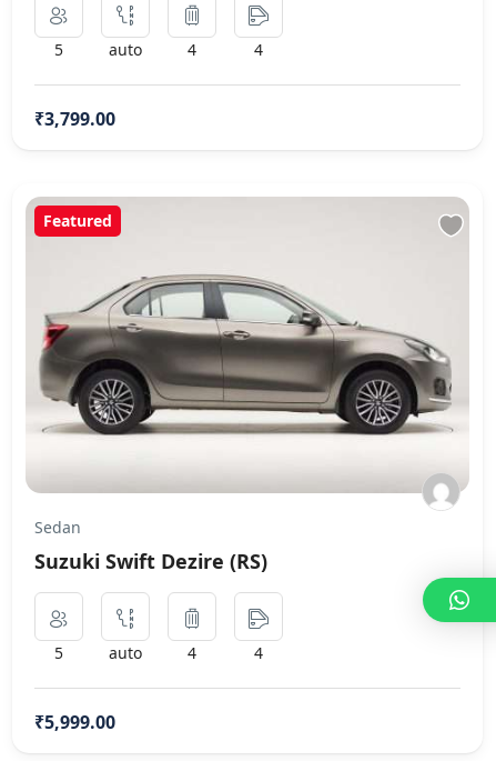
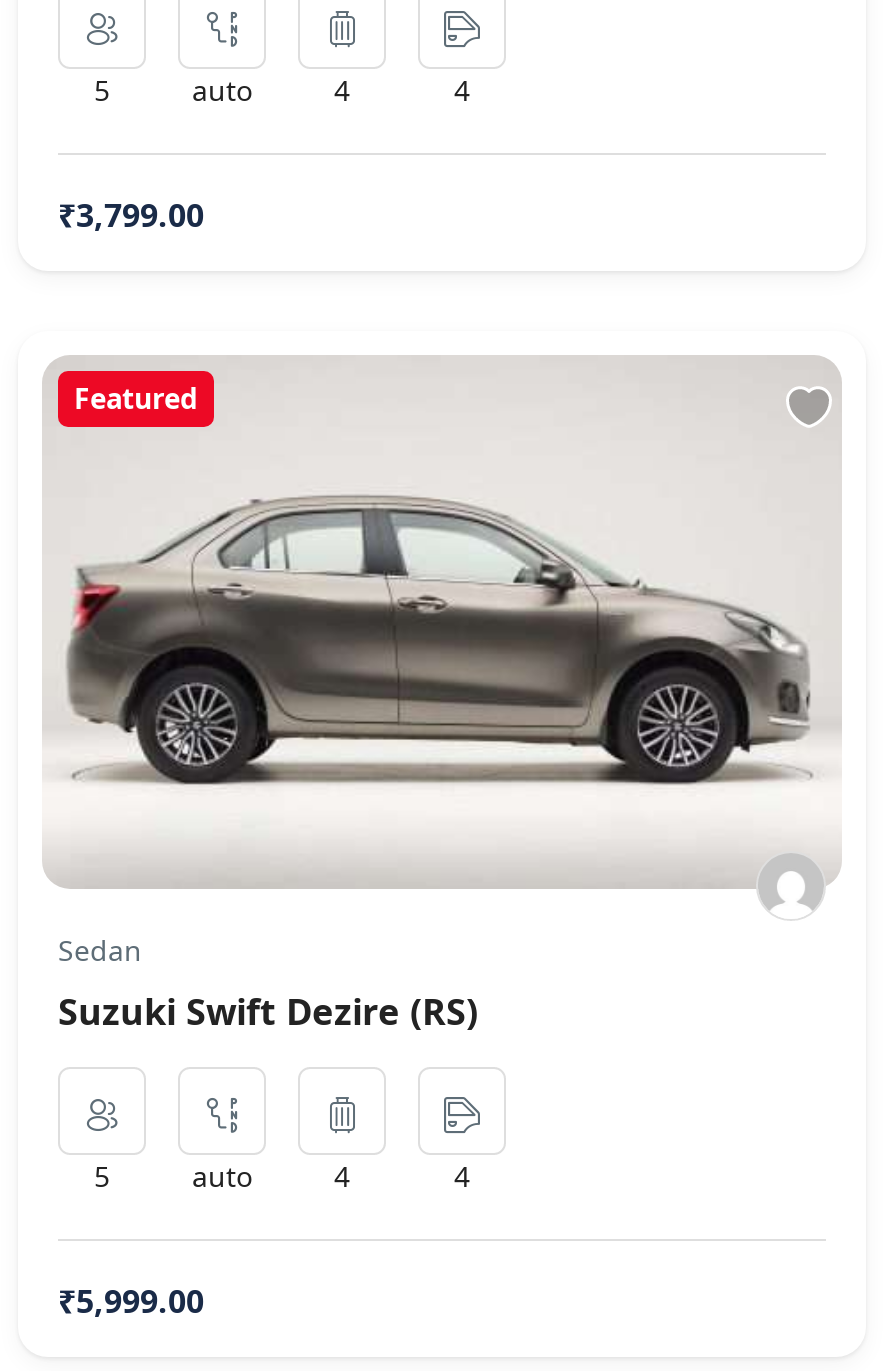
[422,575,493,624] [image] -> none

